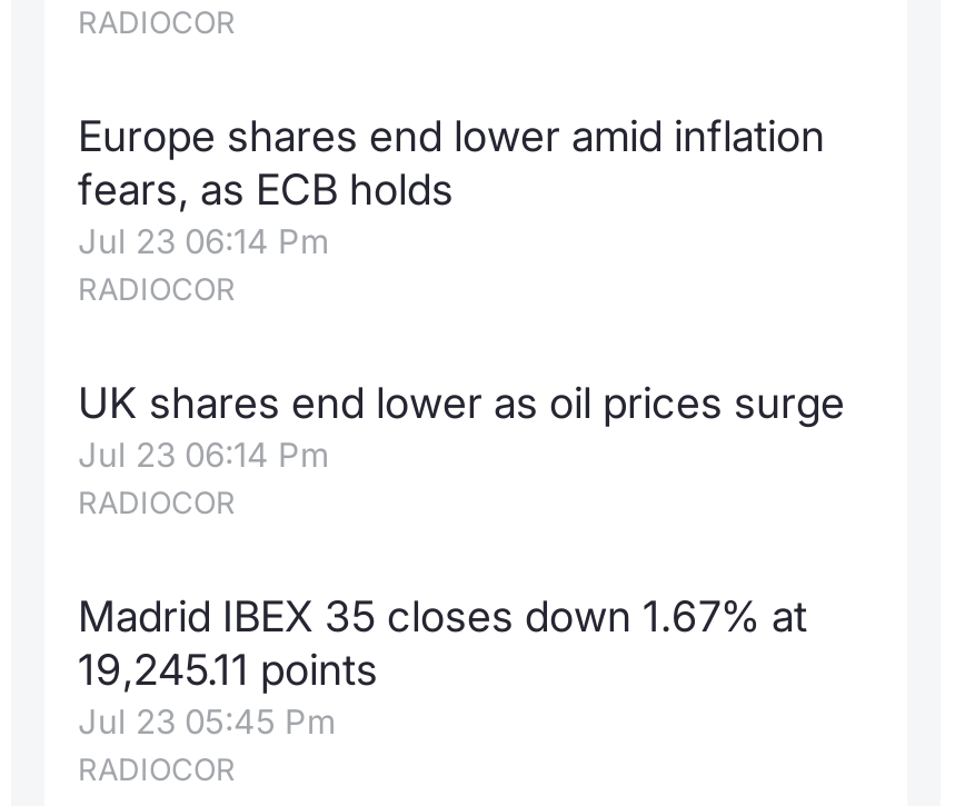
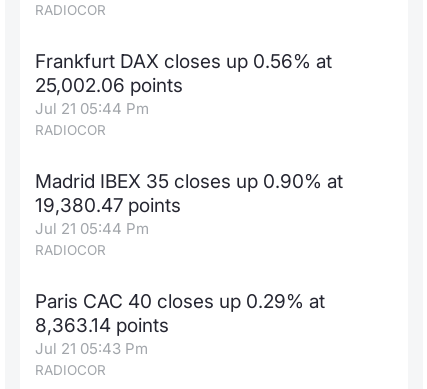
[78,111,825,262] Europe shares end lower amid inflation | fears, as ECB holds | Jul 23 06:14 Pm -> [35,50,332,118] Frankfurt DAX closes up 0.56% at | 25,002.06 points | Jul 21 05:44 Pm
[78,378,845,476] UK shares end lower as oil prices surge | Jul 23 06:14 Pm -> [35,170,343,238] Madrid IBEX 35 closes up 0.90% at | 19,380.47 points | Jul 21 05:44 Pm
[78,591,807,643] Madrid IBEX 35 closes down 1.67% at -> [35,290,325,313] Paris CAC 40 closes up 0.29% at
[78,645,378,696] 19,245.11 points -> [35,314,169,337] 8,363.14 points
[78,700,336,743] Jul 23 05:45 Pm -> [35,339,148,358] Jul 21 05:43 Pm

